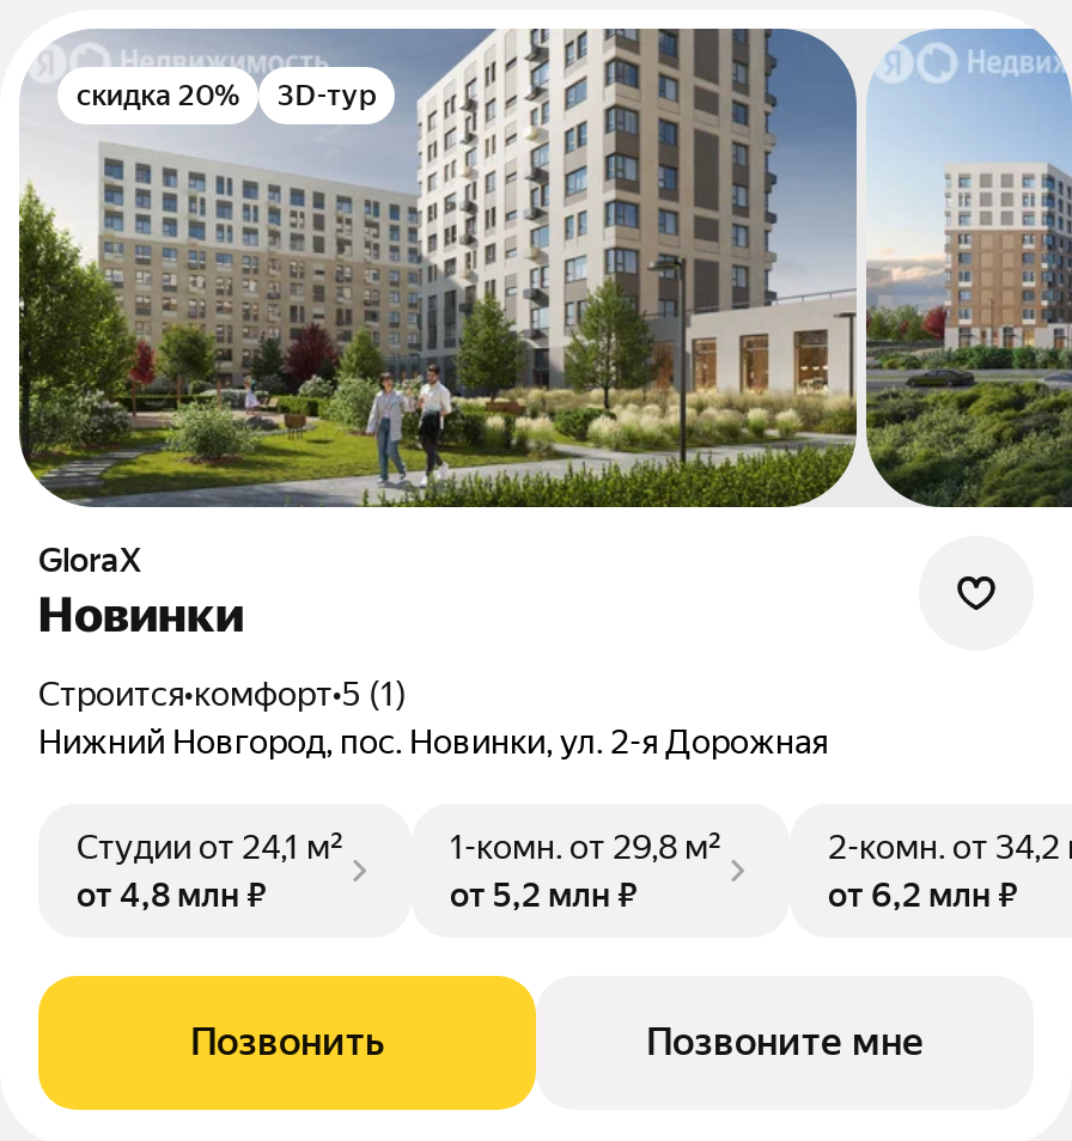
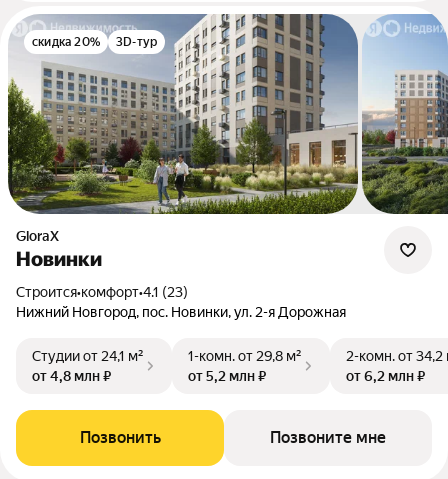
[60,674,407,712] Строится•комфорт•5 (1) -> [25,284,188,300] Строится•комфорт•4.1 (23)

